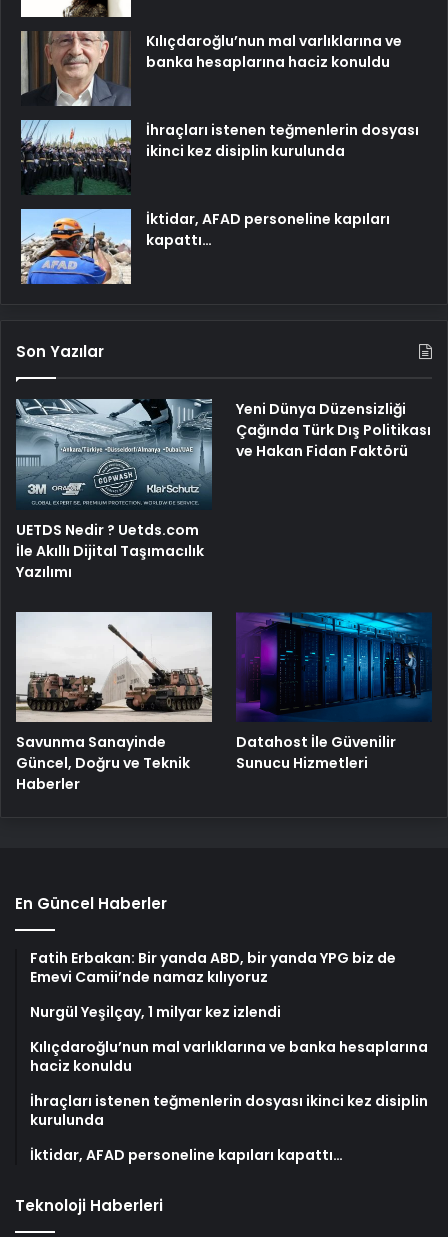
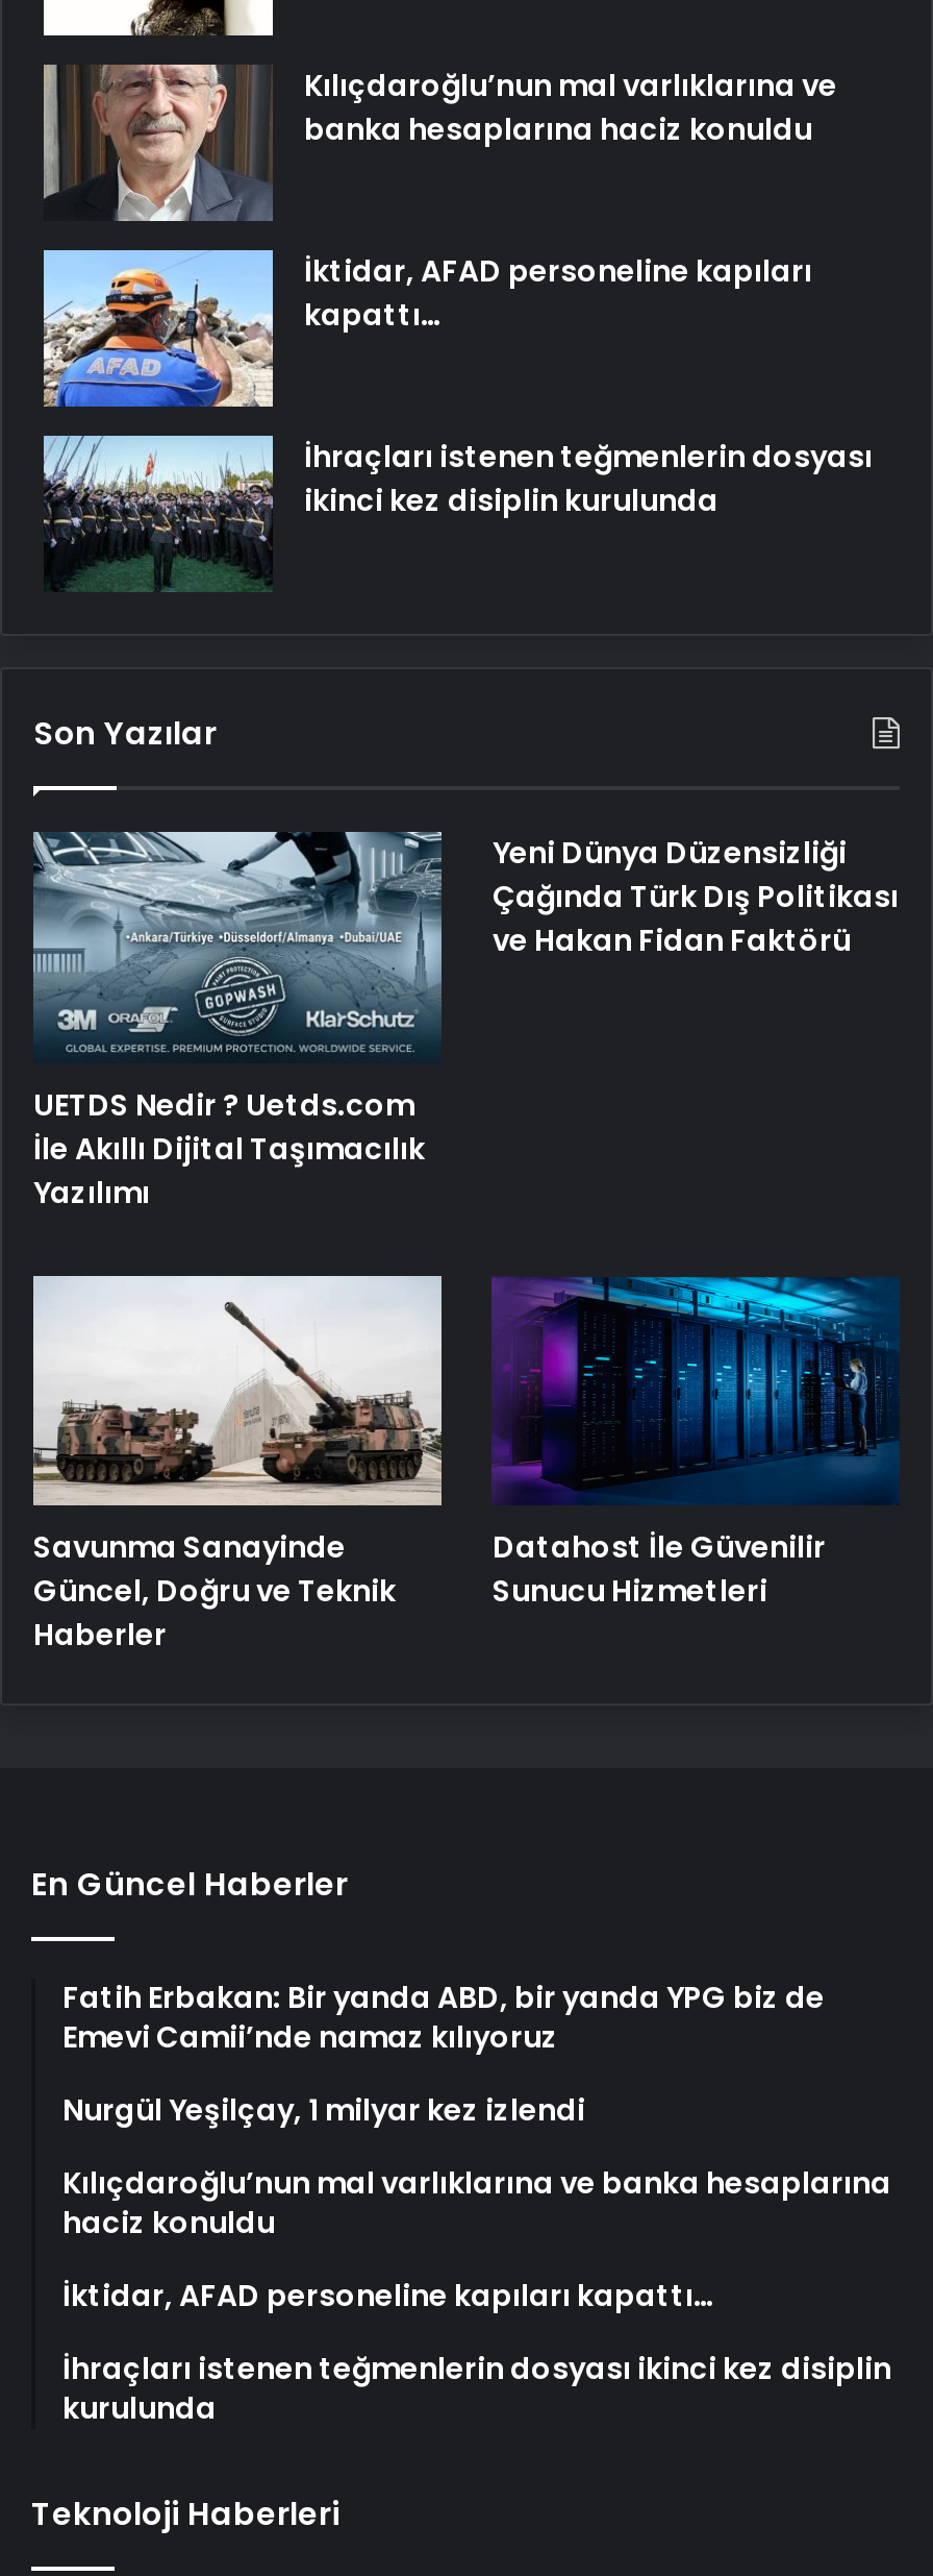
moved [19,119,419,196] -> [40,434,873,594]: [image] | İhraçları istenen teğmenlerin dosyası | ikinci kez disiplin kurulunda
moved [20,209,390,285] -> [42,251,812,409]: [image] | İktidar, AFAD personeline kapıları | kapattı…
moved [30,1091,428,1130] -> [62,2348,891,2429]: İhraçları istenen teğmenlerin dosyası ikinci kez disiplin | kurulunda
moved [30,1145,343,1165] -> [62,2275,714,2316]: İktidar, AFAD personeline kapıları kapattı…

